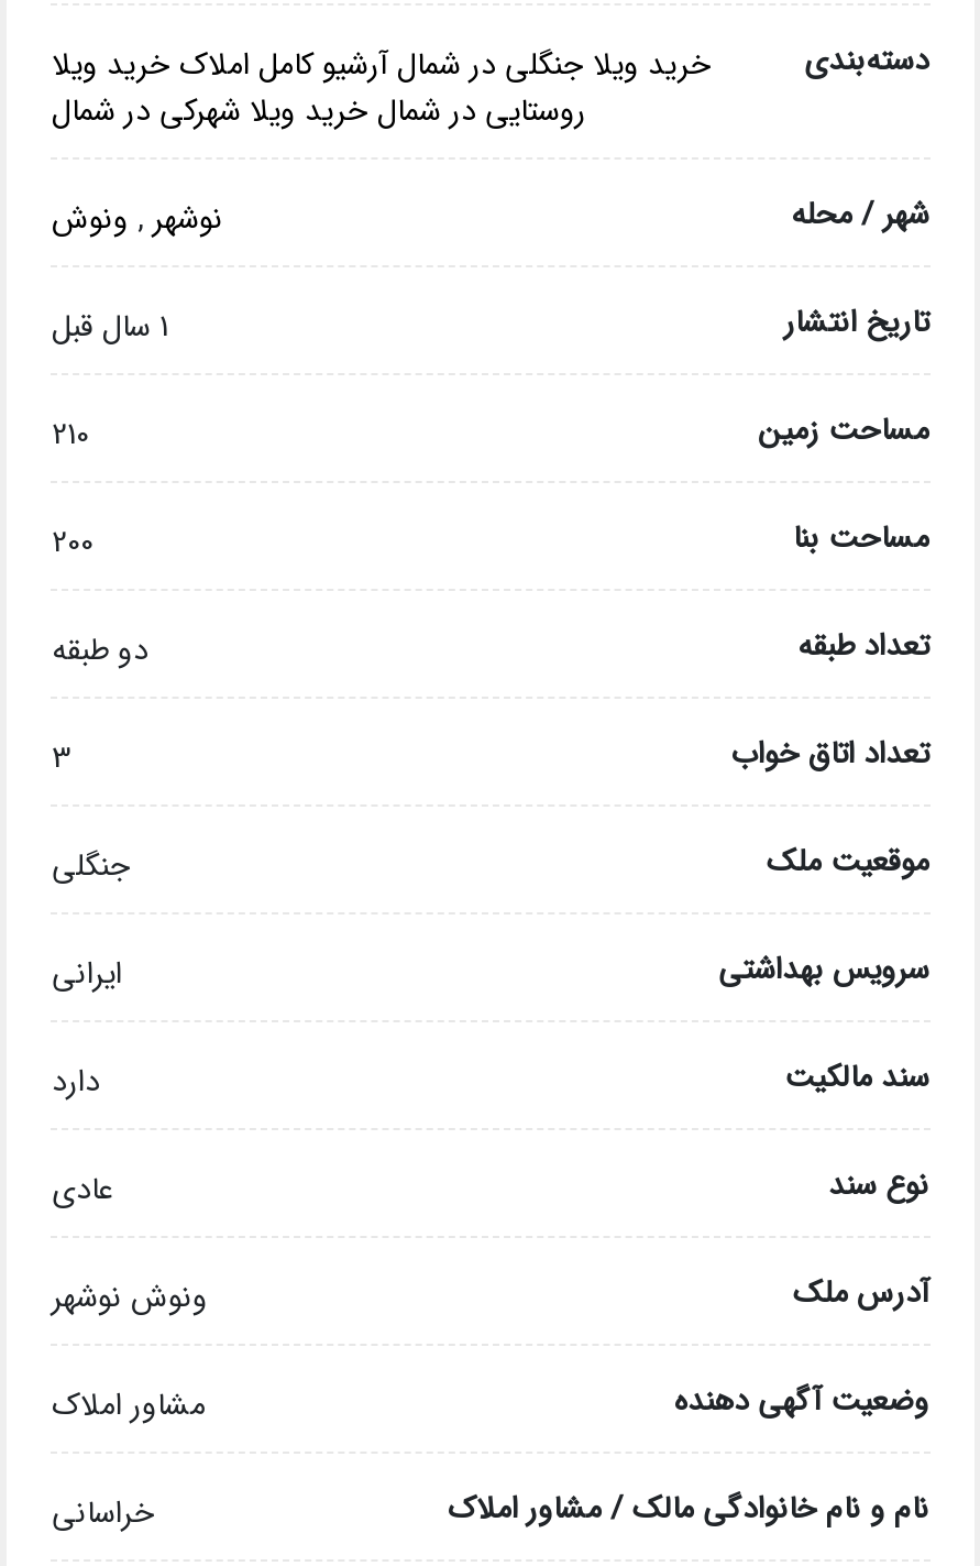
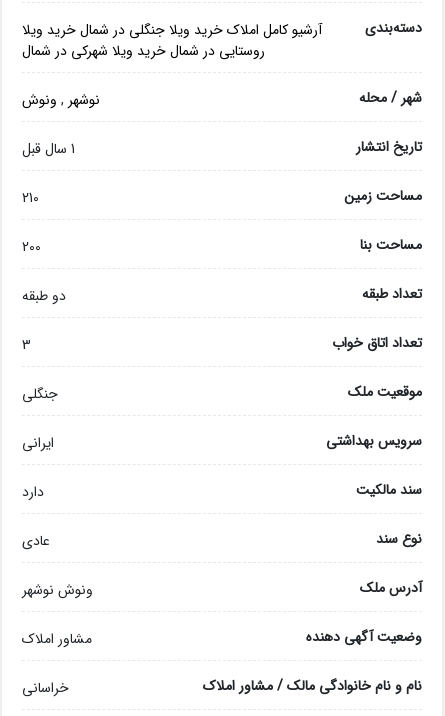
[52,40,712,89] خرید ویلا جنگلی در شمال آرشیو کامل املاک خرید ویلا -> [22,19,322,41] آرشیو کامل املاک خرید ویلا جنگلی در شمال خرید ویلا

